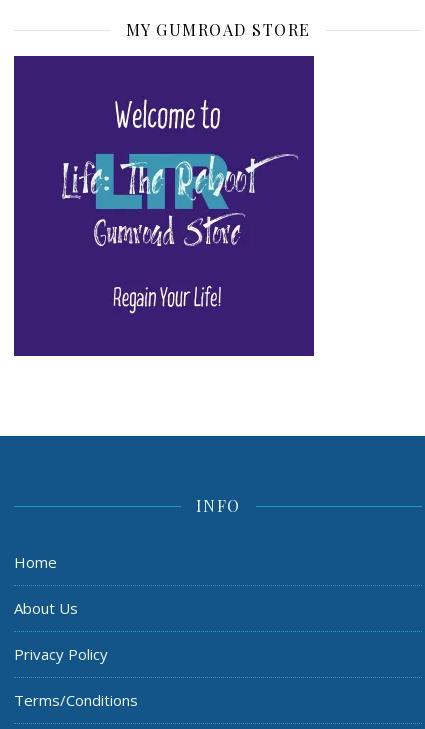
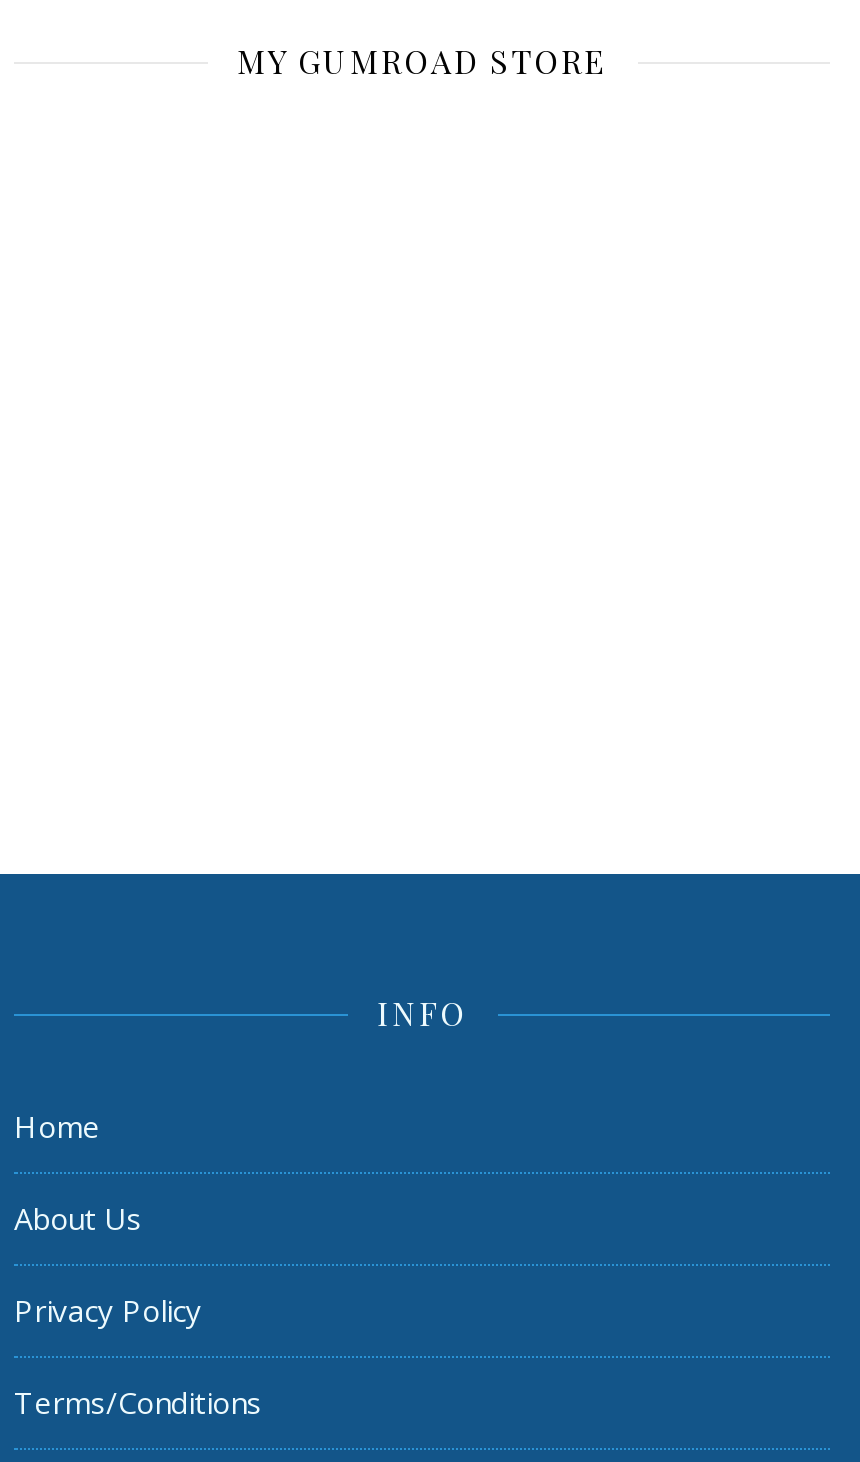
[13,55,315,357] [image] -> none

